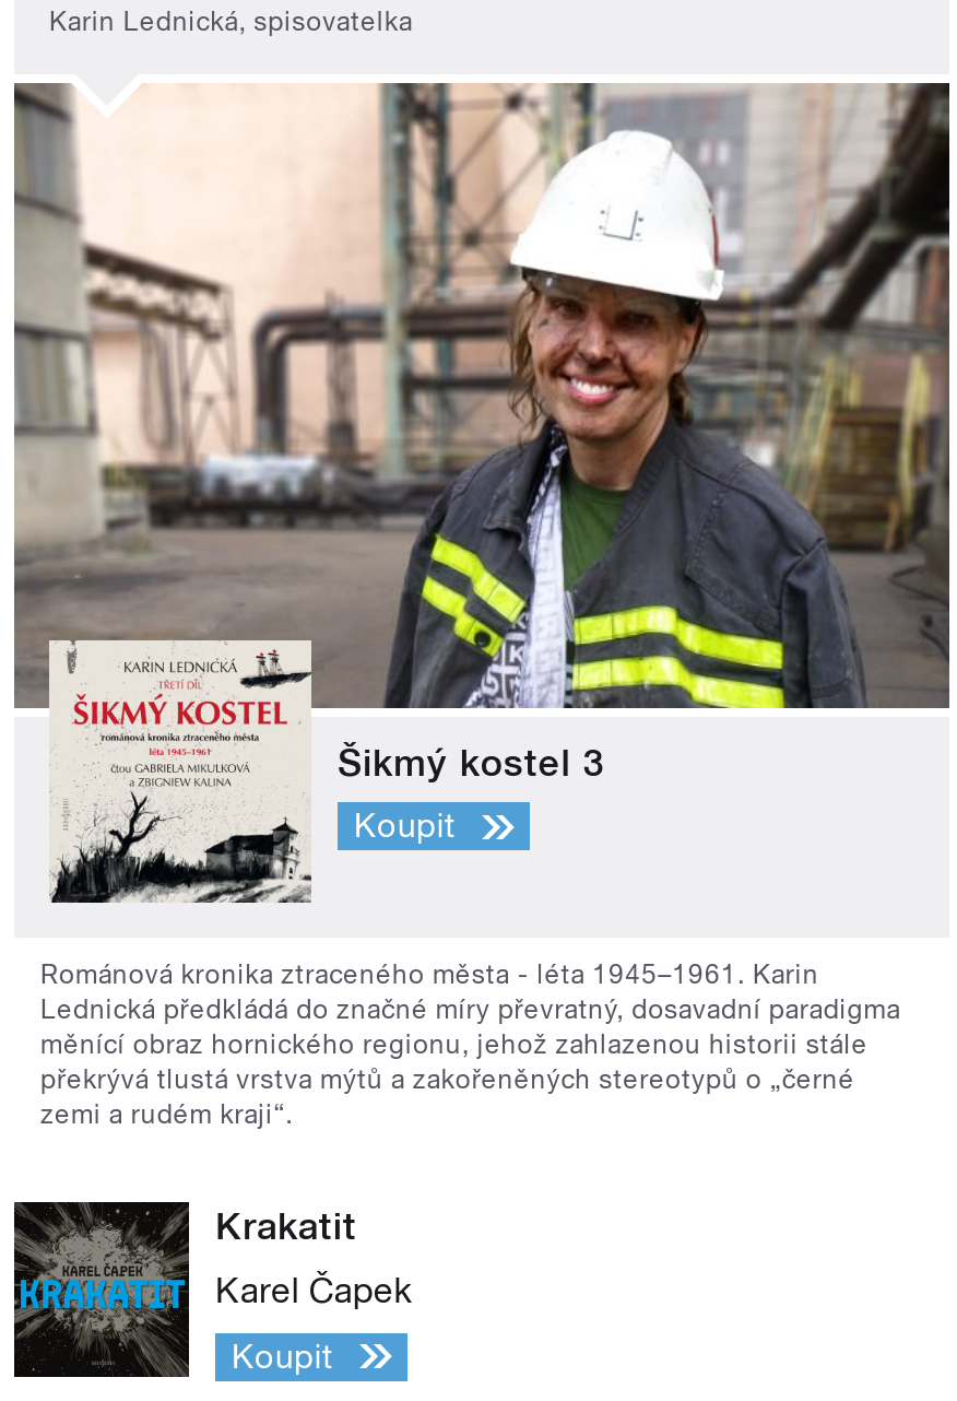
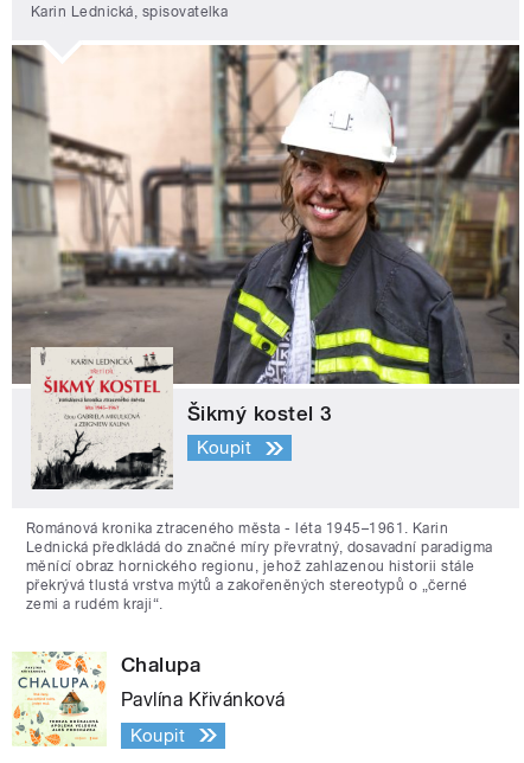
[12,1200,357,1379] [image] | Krakatit -> [12,650,201,746] [image] | Chalupa
[215,1270,413,1311] Karel Čapek -> [121,688,285,711] Pavlína Křivánková

